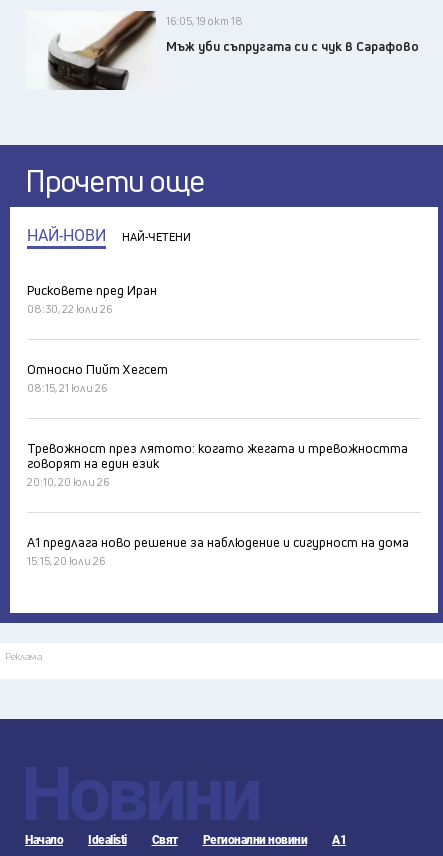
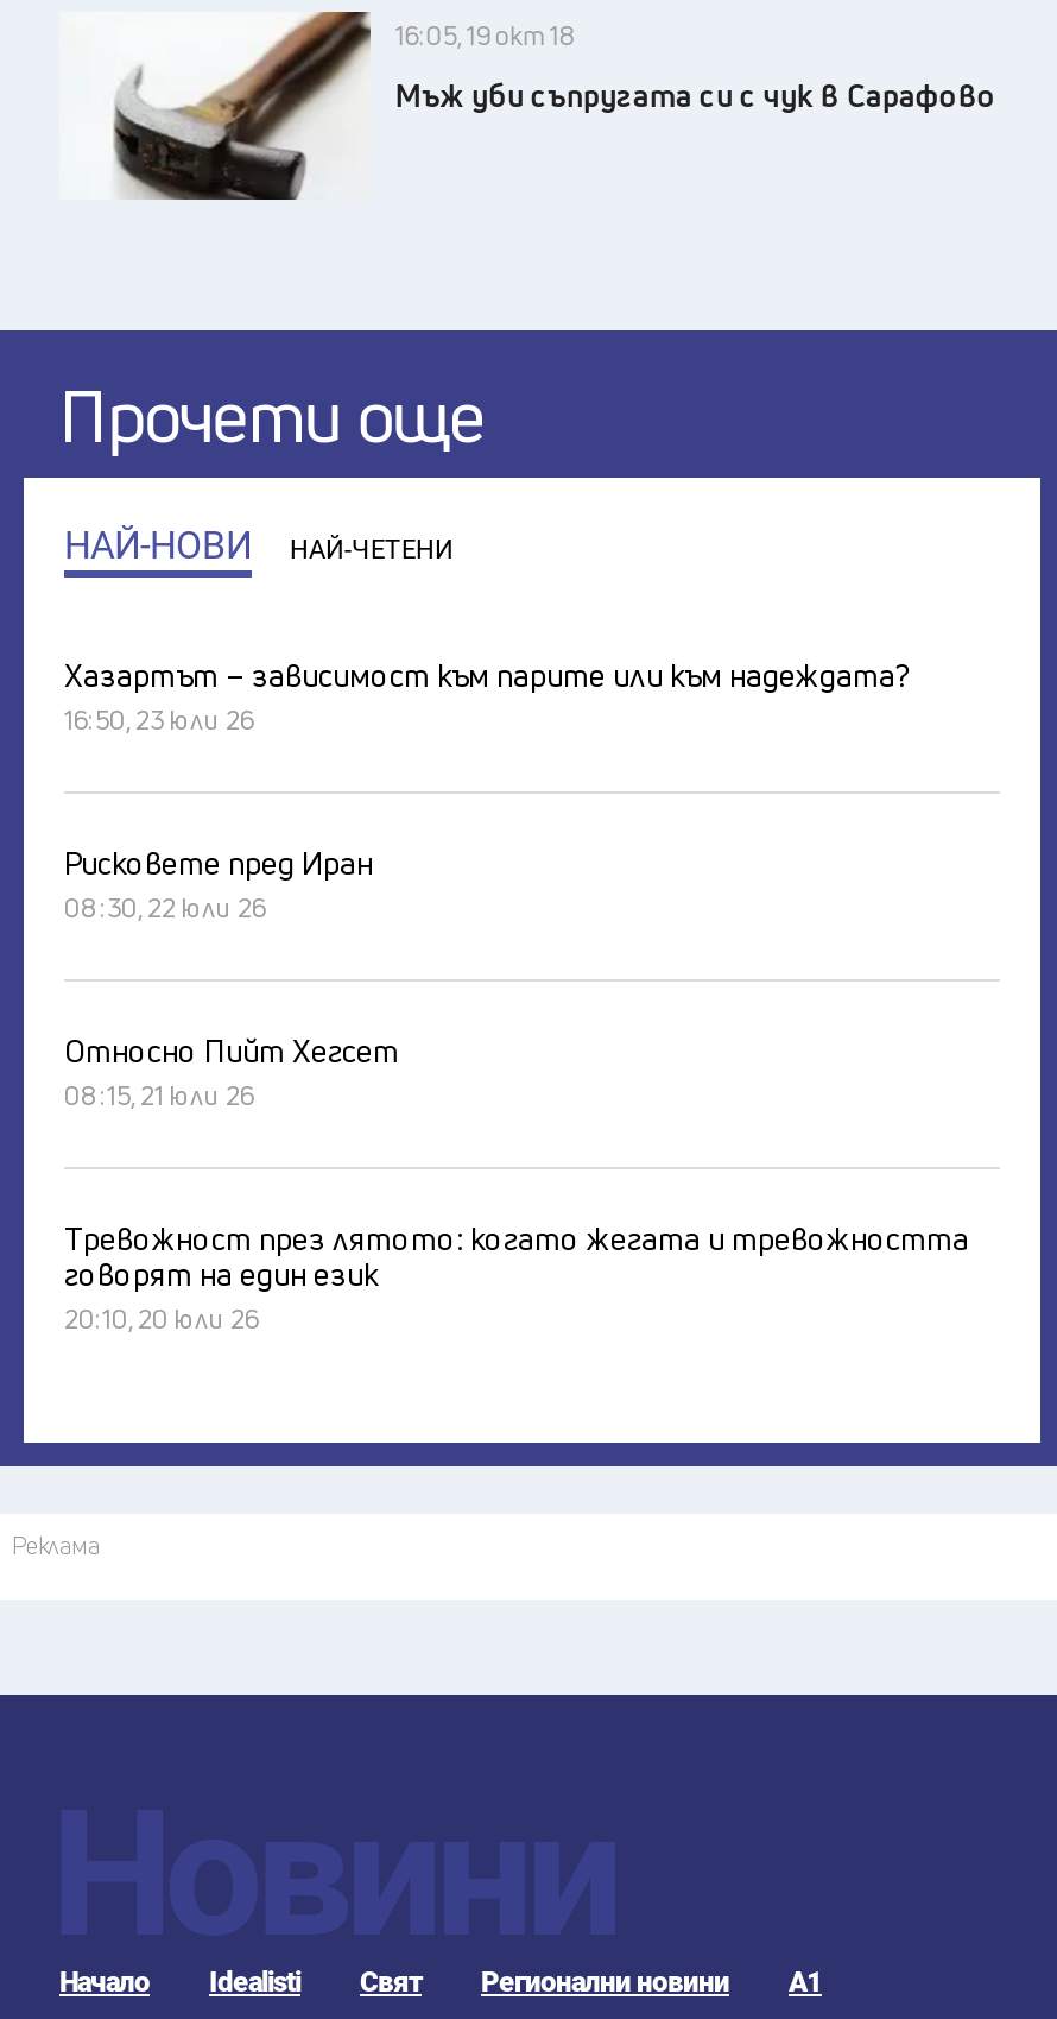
none -> [64,654,907,737] Хазартът – зависимост към парите или към надеждата? | 16:50, 23 юли 26
moved [27,281,408,489] -> [64,842,969,1336]: Рисковете пред Иран | 08:30, 22 юли 26 | Относно Пийт Хегсет | 08:15, 21 юли 26 | Тревожност през лятото: когато жегата и тревожността | говорят на един език | 20:10, 20 юли 26
[27,533,409,568] А1 предлага ново решение за наблюдение и сигурност на дома | 15:15, 20 юли 26 -> none

